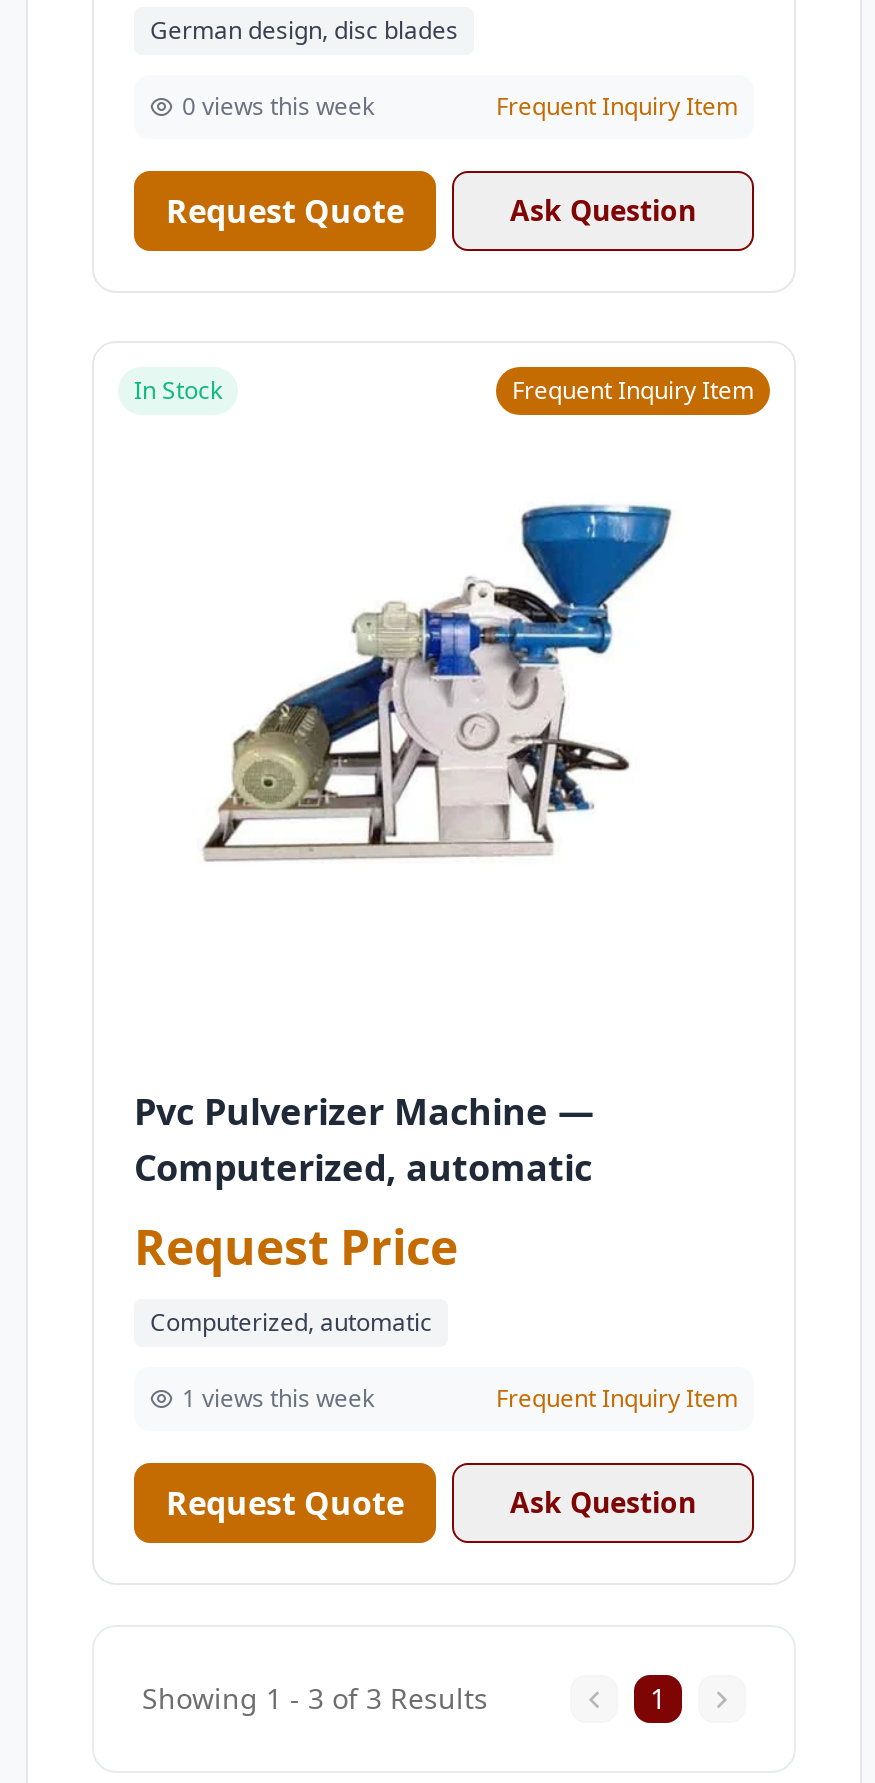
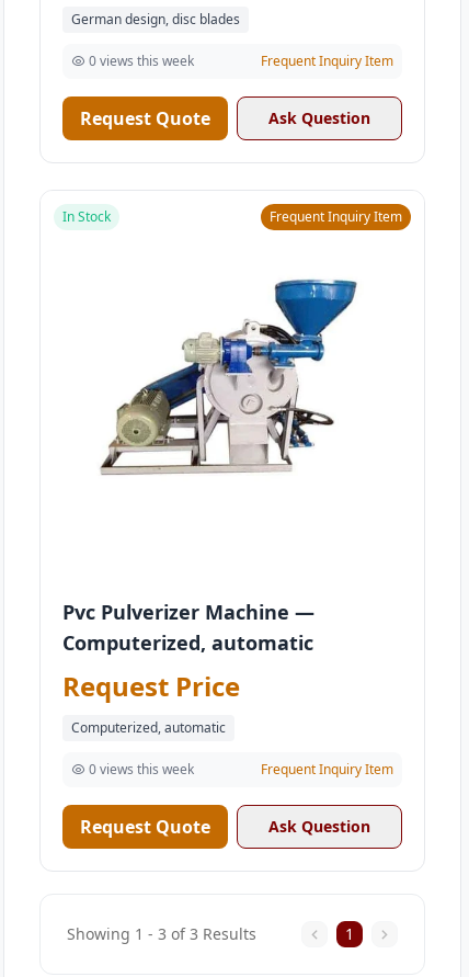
[182,1381,374,1415] 1 views this week -> [89,760,194,779] 0 views this week

